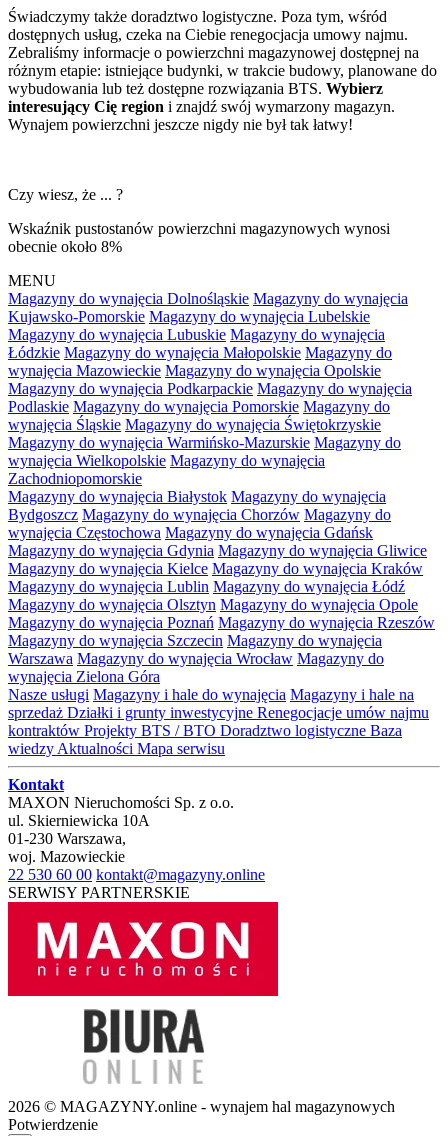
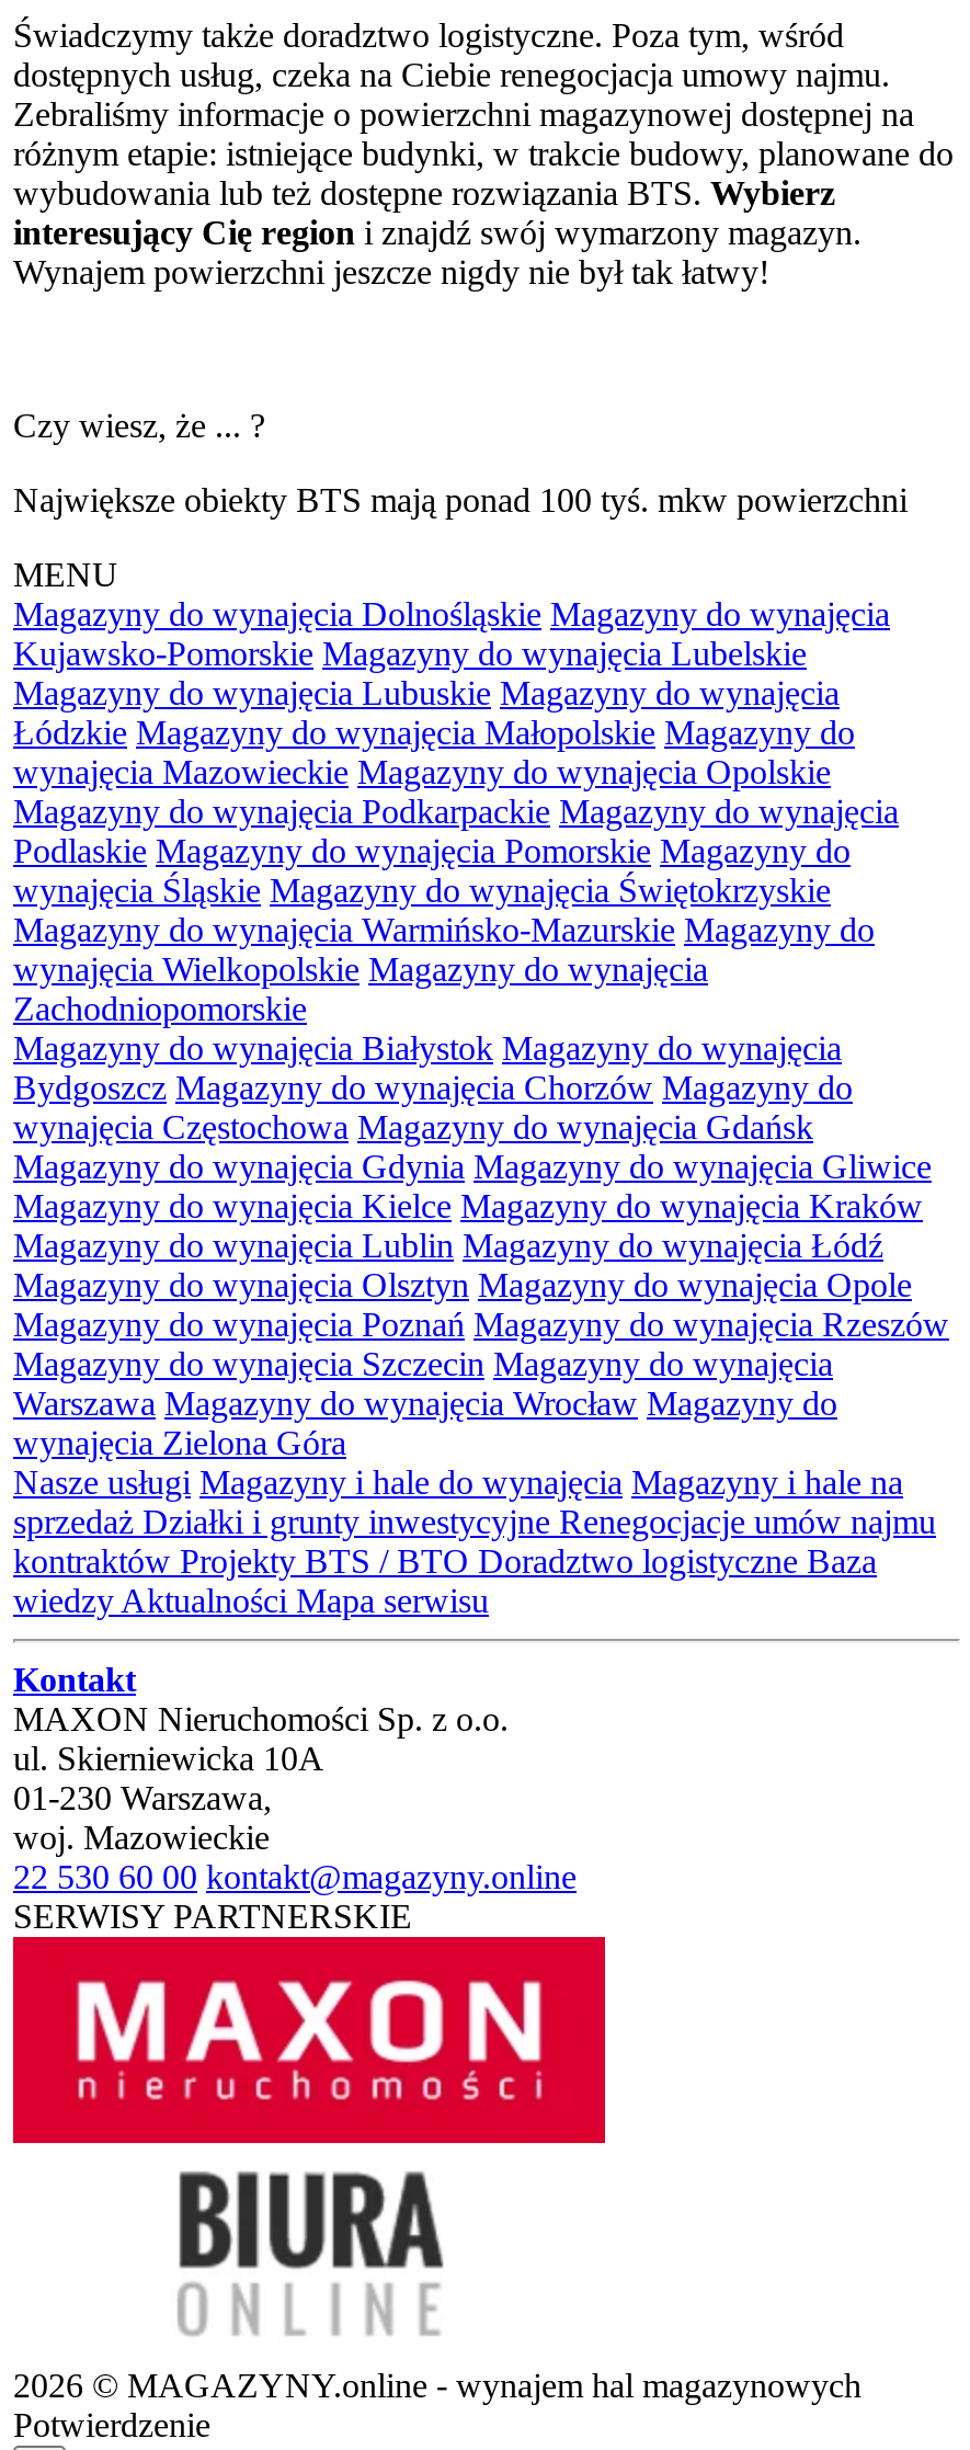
[8,220,390,255] Wskaźnik pustostanów powierzchni magazynowych wynosi | obecnie około 8% -> [13,482,908,520] Największe obiekty BTS mają ponad 100 tyś. mkw powierzchni

